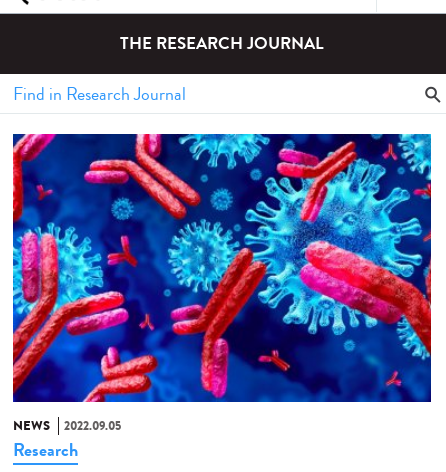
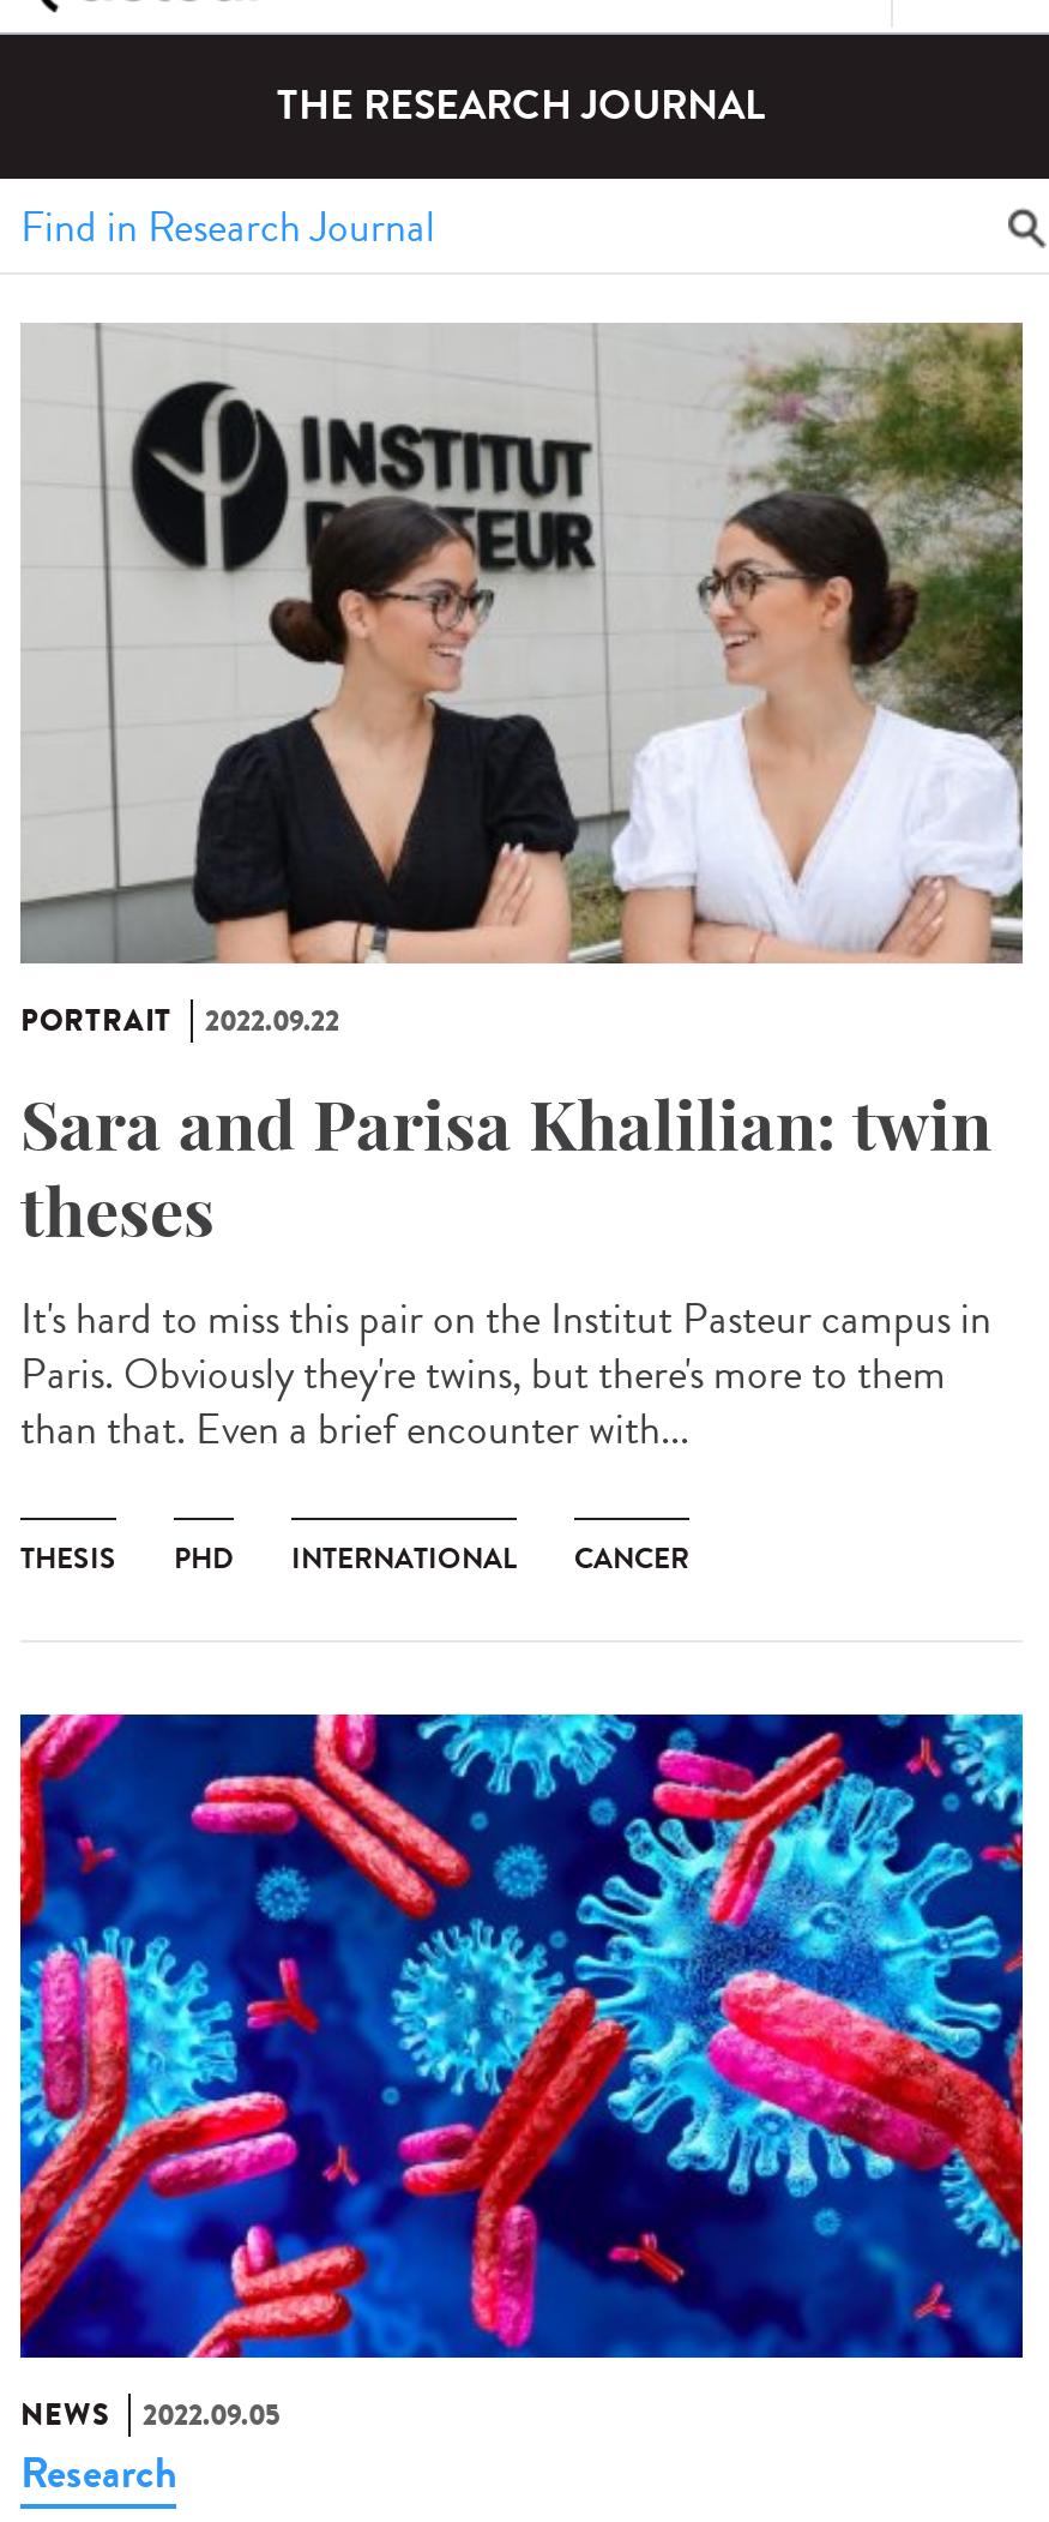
none -> [18,322,1025,1581] [image] | PORTRAIT | 2022.09.22 | Sara and Parisa Khalilian: twin | theses | It's hard to miss this pair on the Institut Pasteur campus in | Paris. Obviously they're twins, but there's more to them | than that. Even a brief encounter with... | THESIS | PHD | INTERNATIONAL | CANCER

